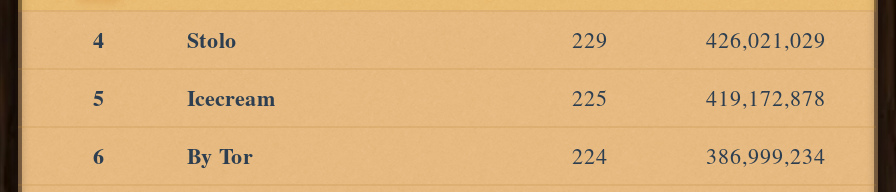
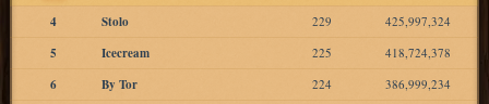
[706,24,826,54] 426,021,029 -> [385,13,451,29] 425,997,324
[706,82,826,112] 419,172,878 -> [385,44,451,60] 418,724,378

